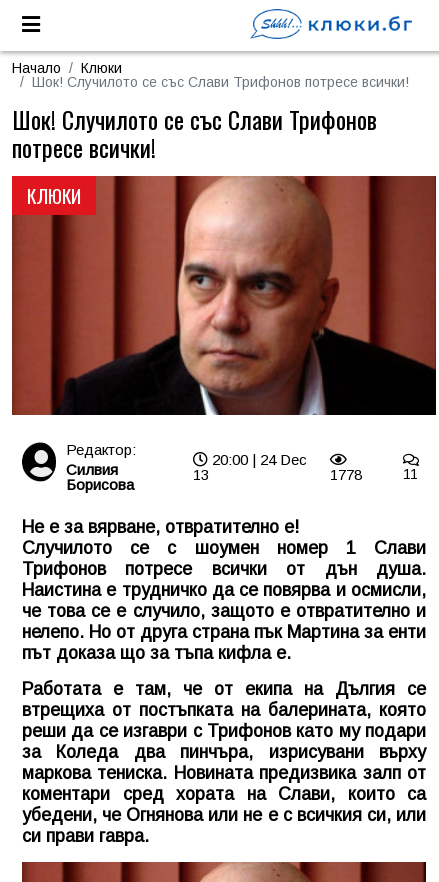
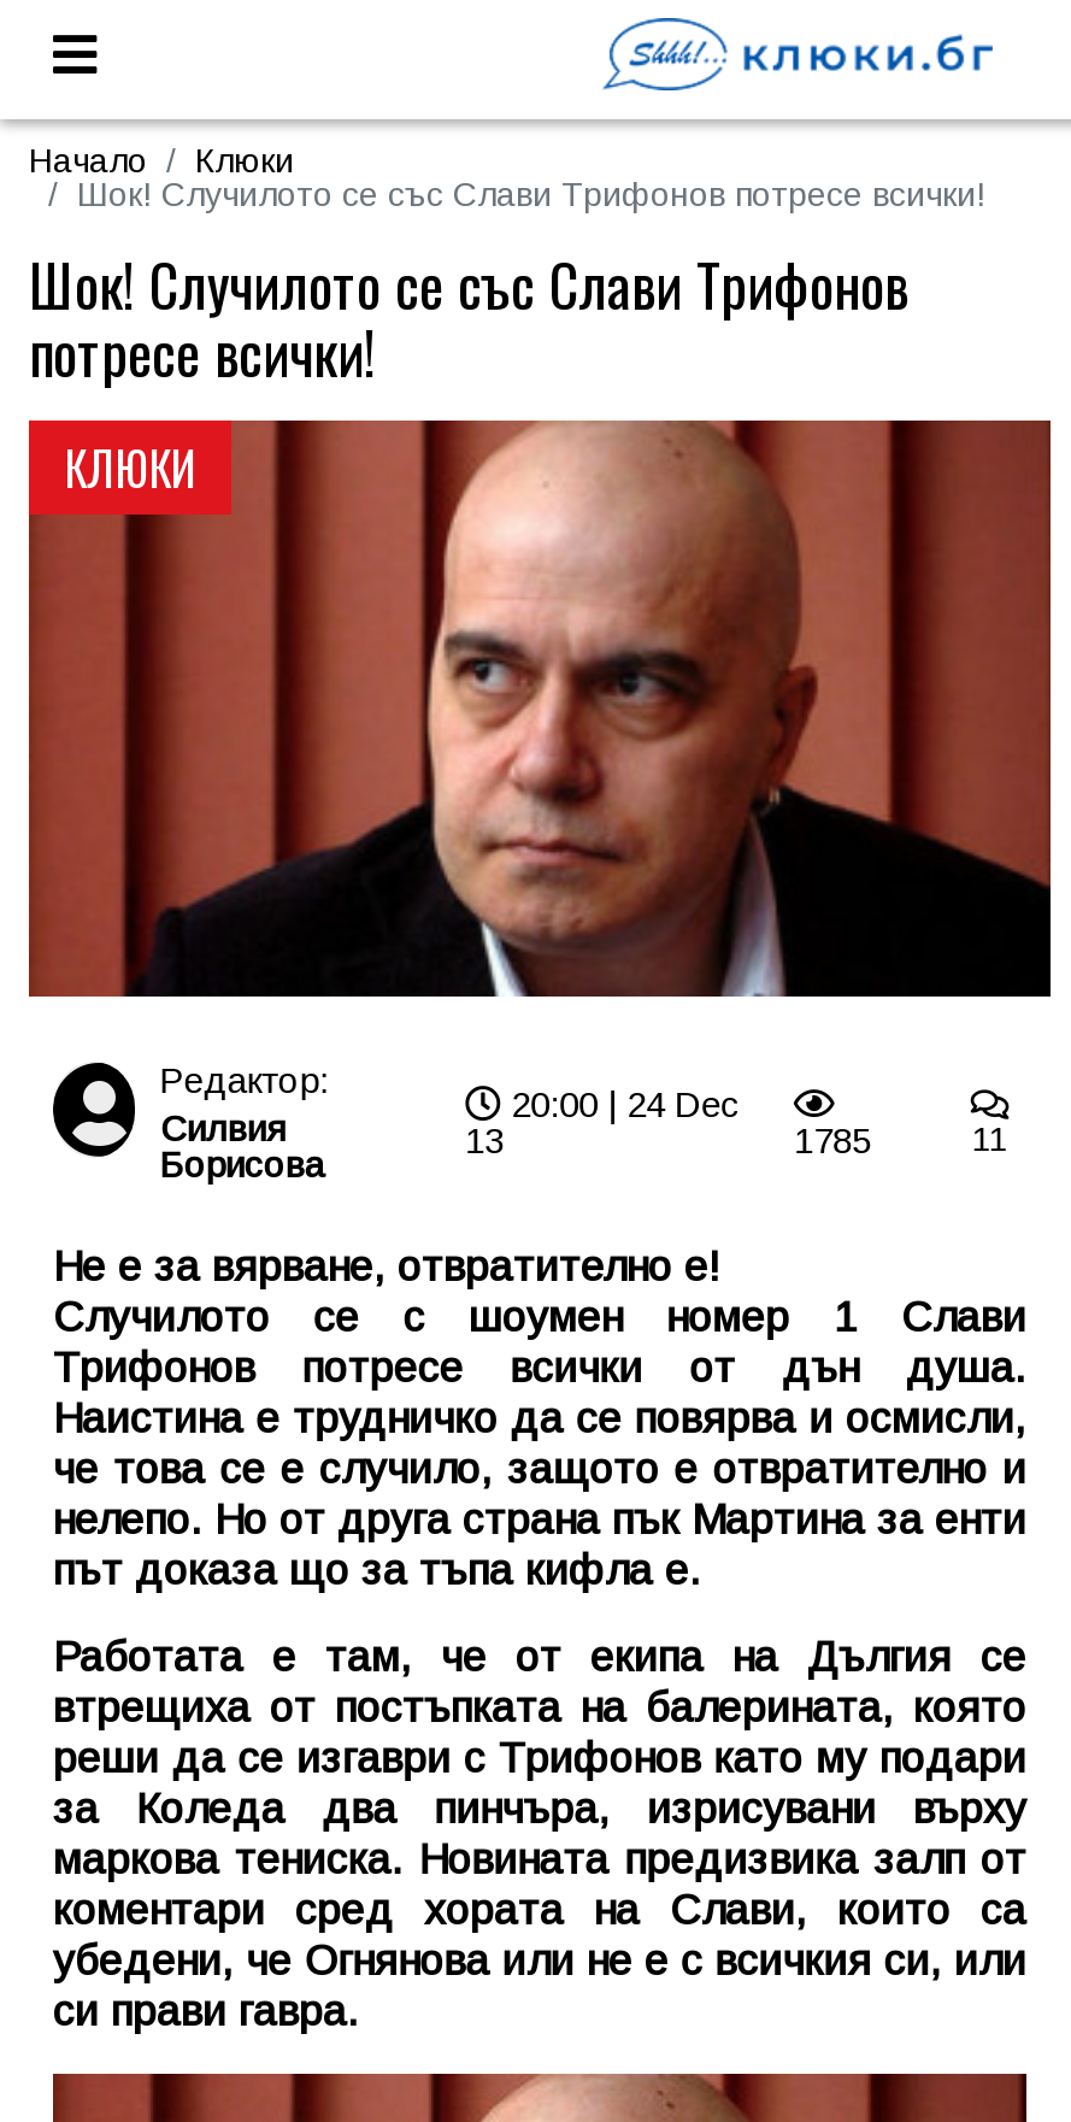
[330,465,362,482] 1778 -> [794,1118,871,1159] 1785

